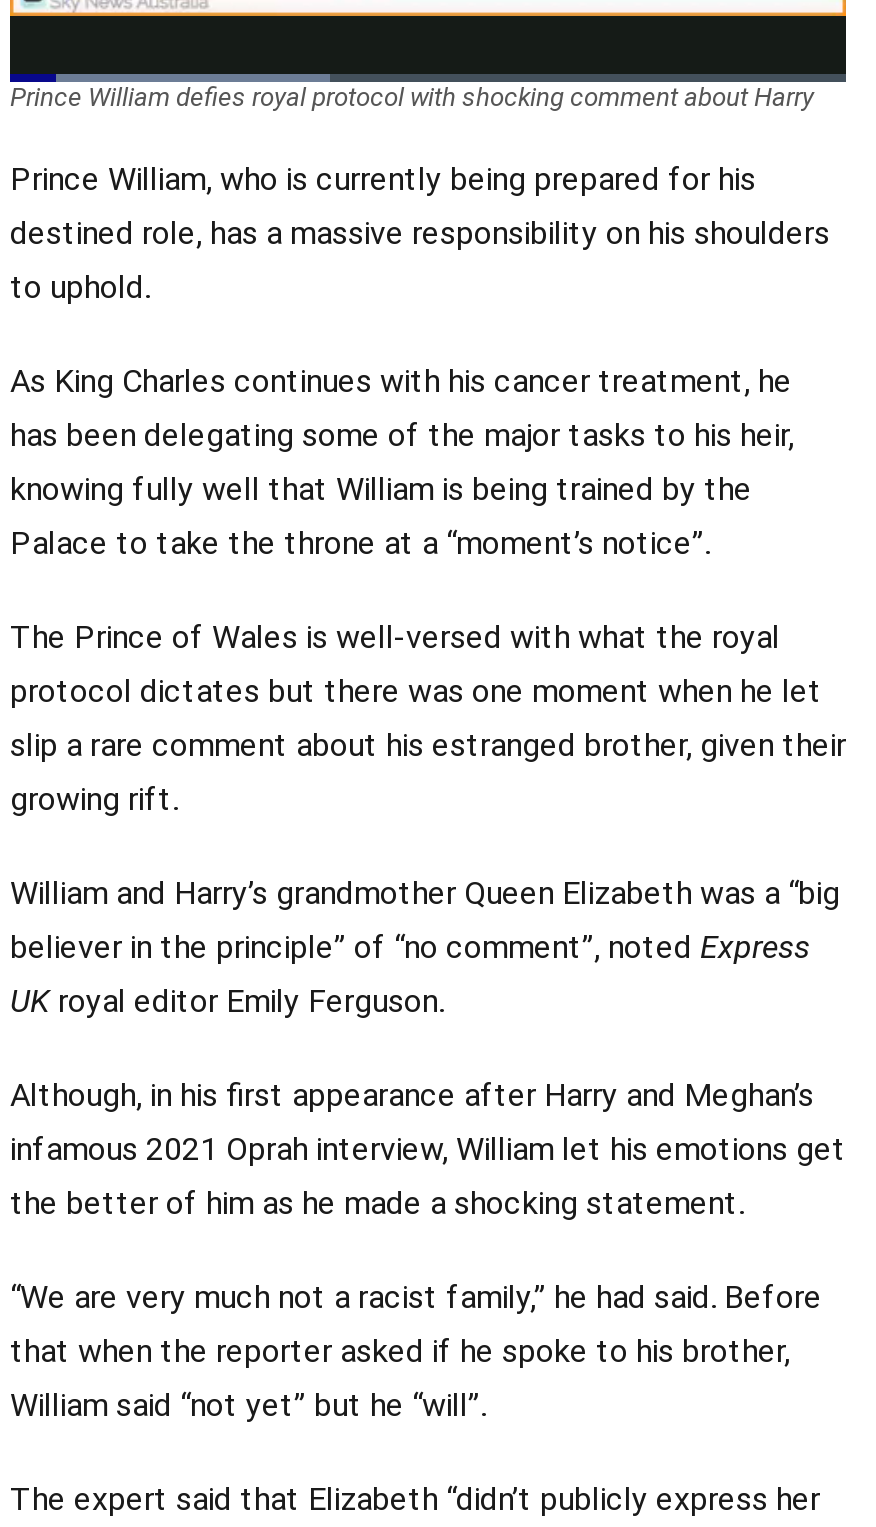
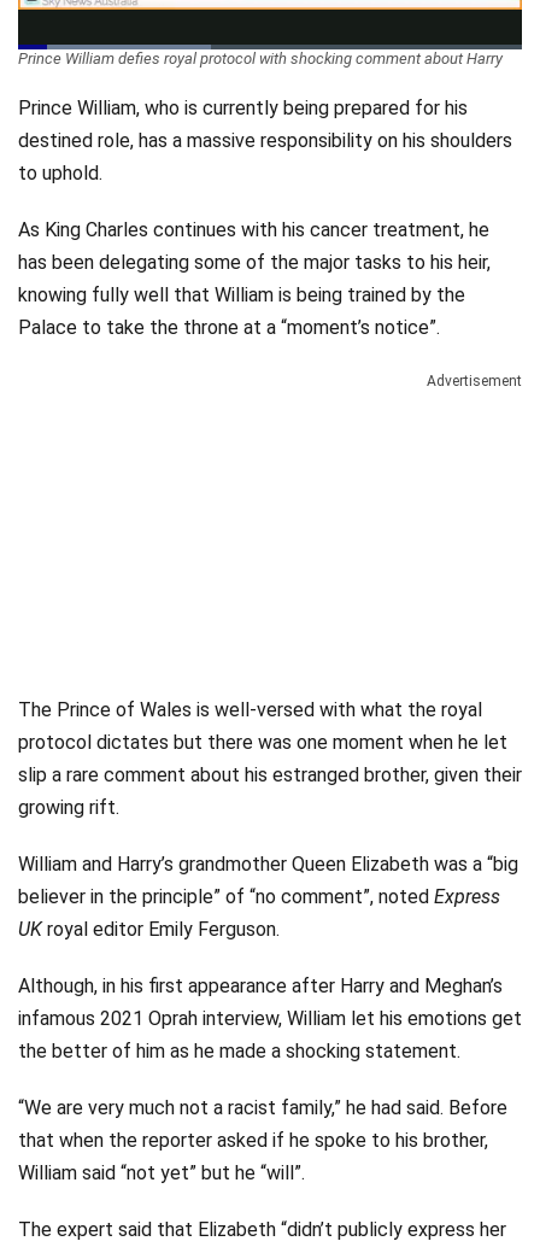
none -> [427,373,522,390] Advertisement

